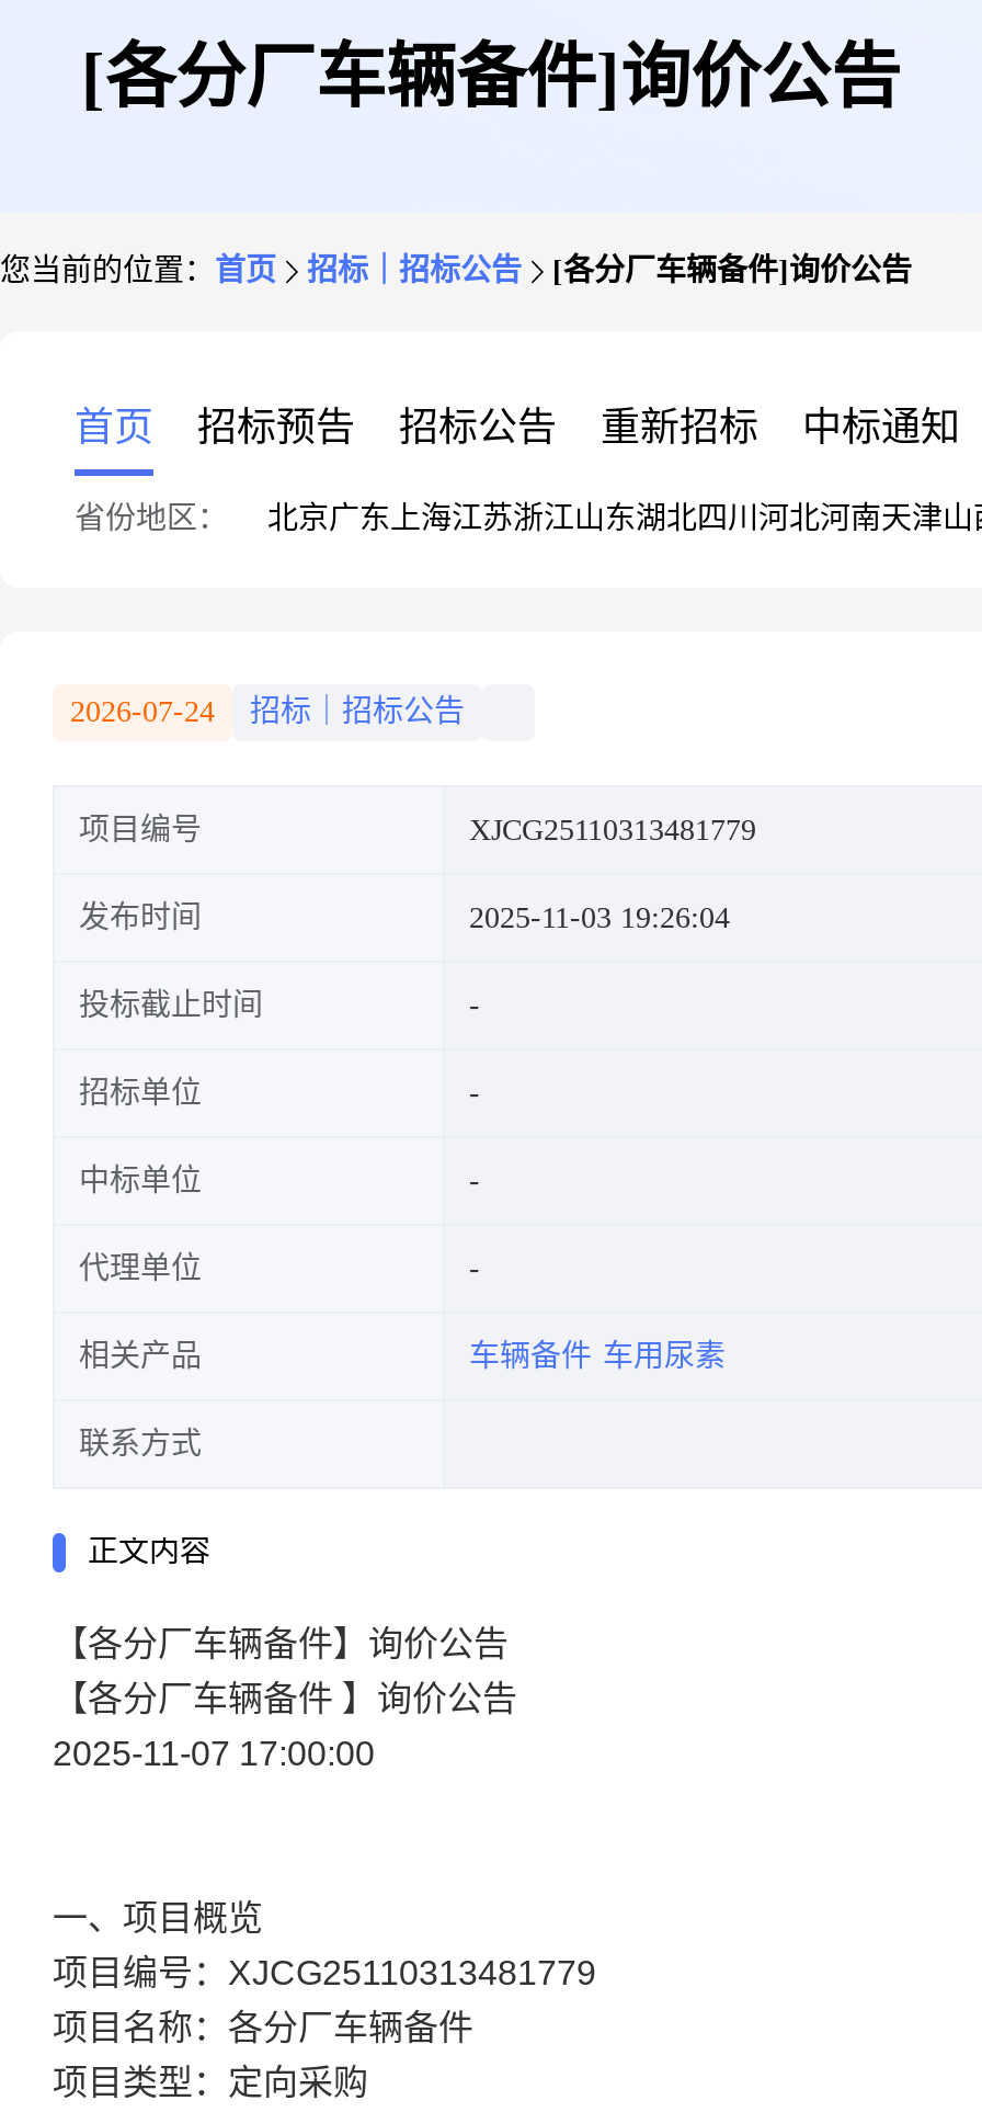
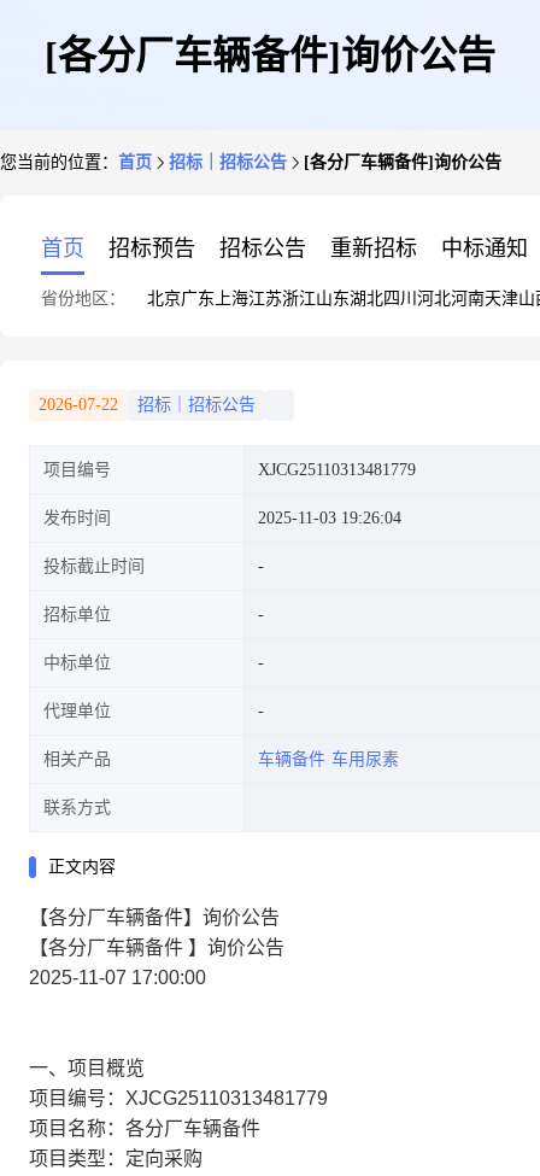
[70,695,465,728] 2026-07-24 招标｜招标公告 -> [39,396,256,414] 2026-07-22 招标｜招标公告

